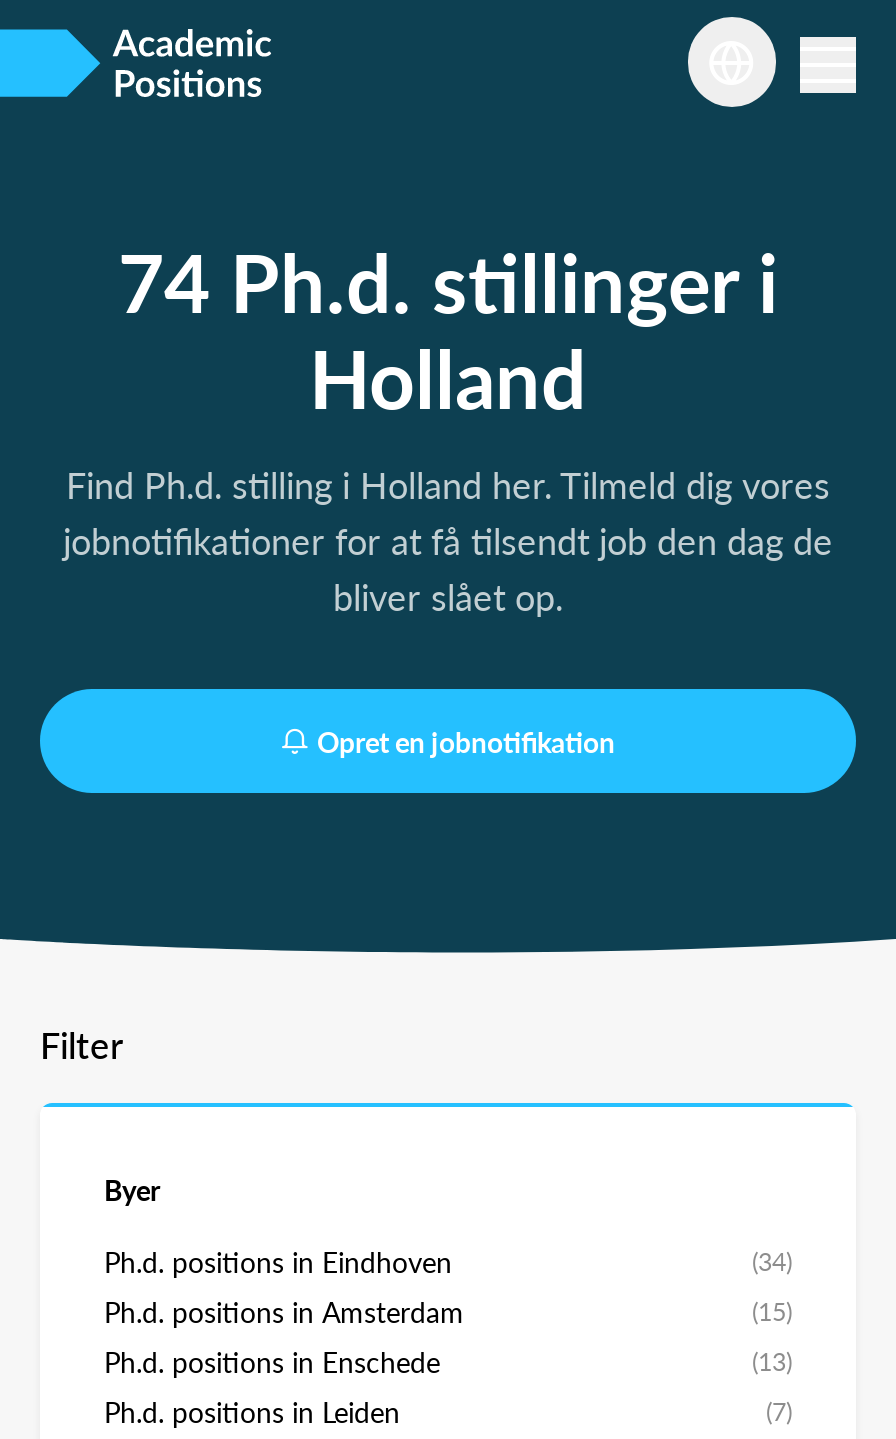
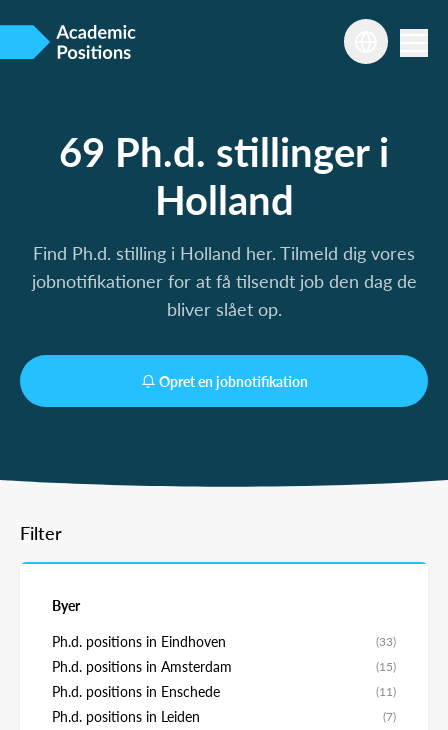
[118,223,778,337] 74 Ph.d. stillinger i -> [59,122,389,179] 69 Ph.d. stillinger i
[752,1243,792,1279] (34) -> [376,632,396,650] (33)
[752,1343,792,1379] (13) -> [376,682,396,700] (11)

